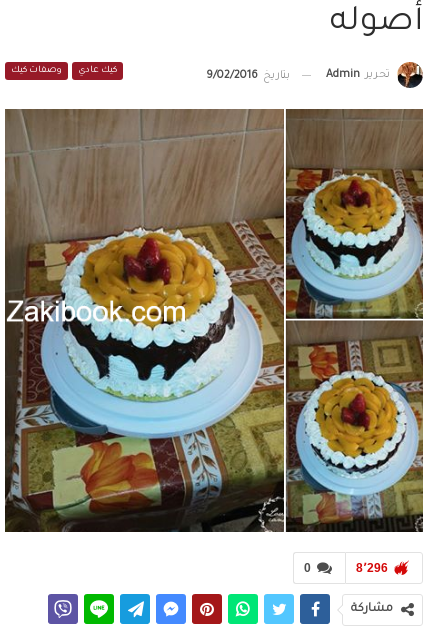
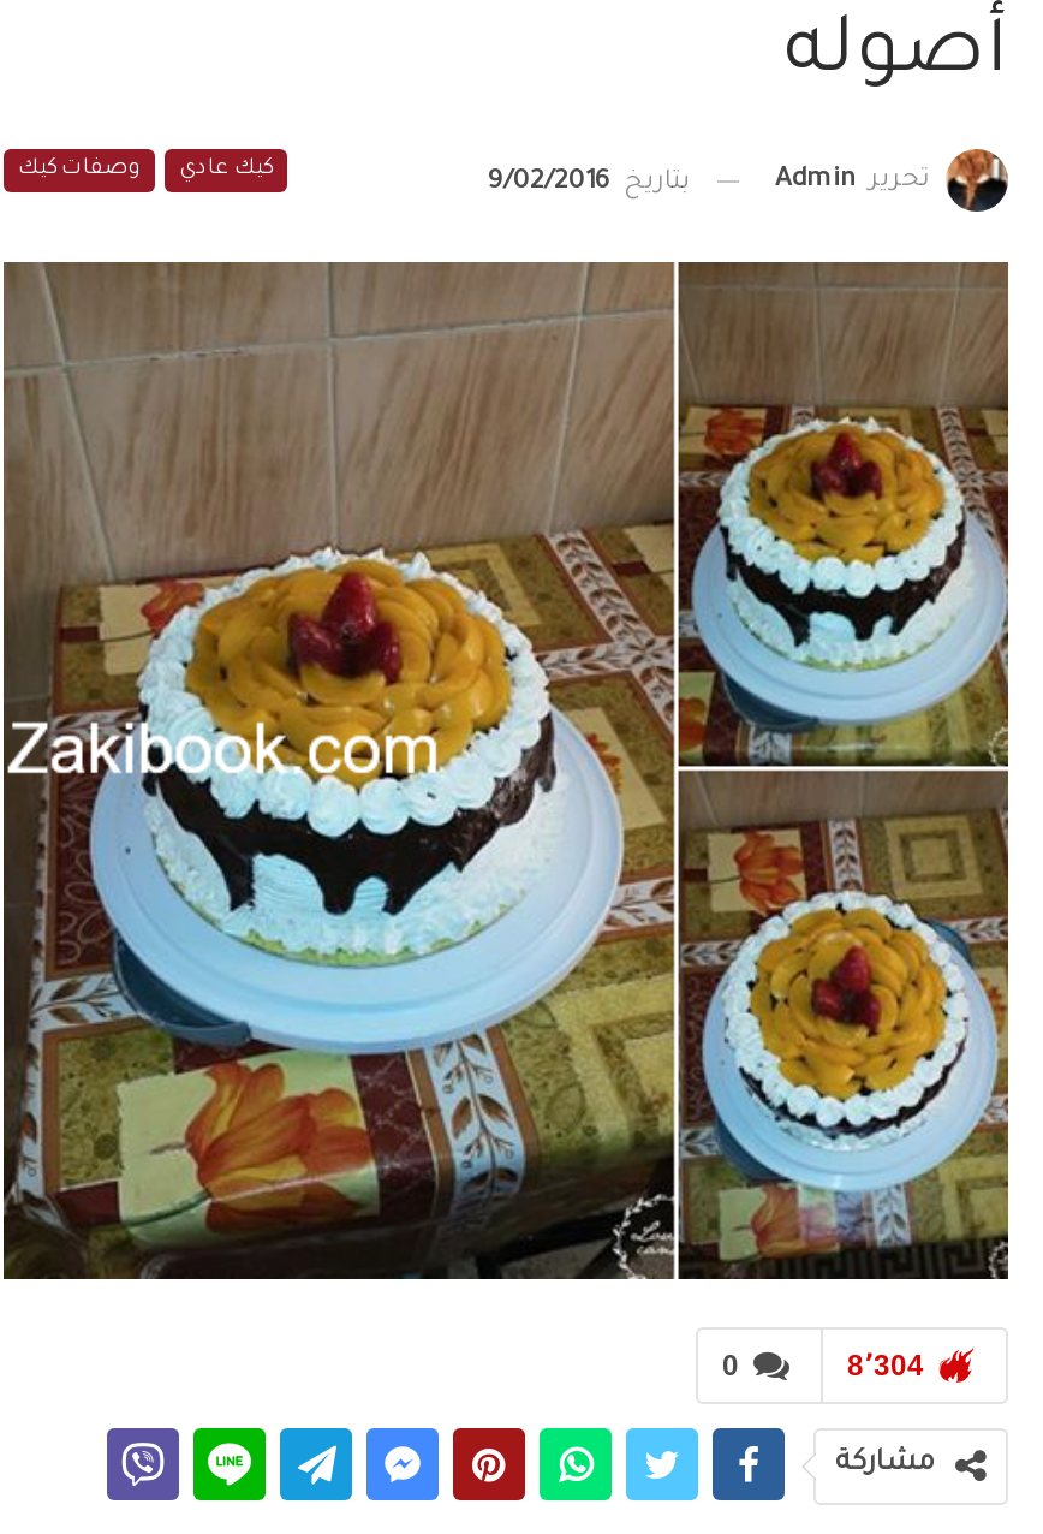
[356,561,388,575] 8٬296 -> [847,1349,924,1383] 8٬304

